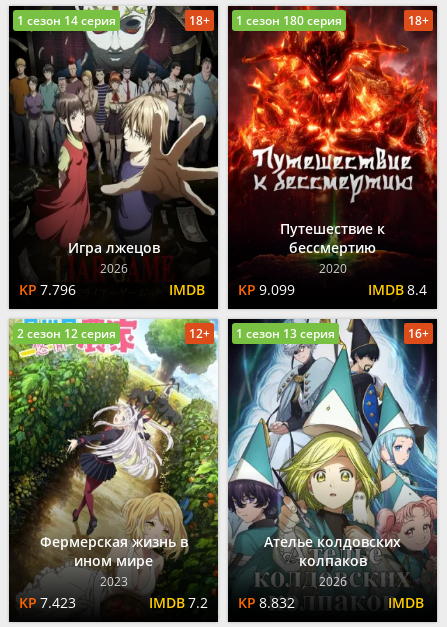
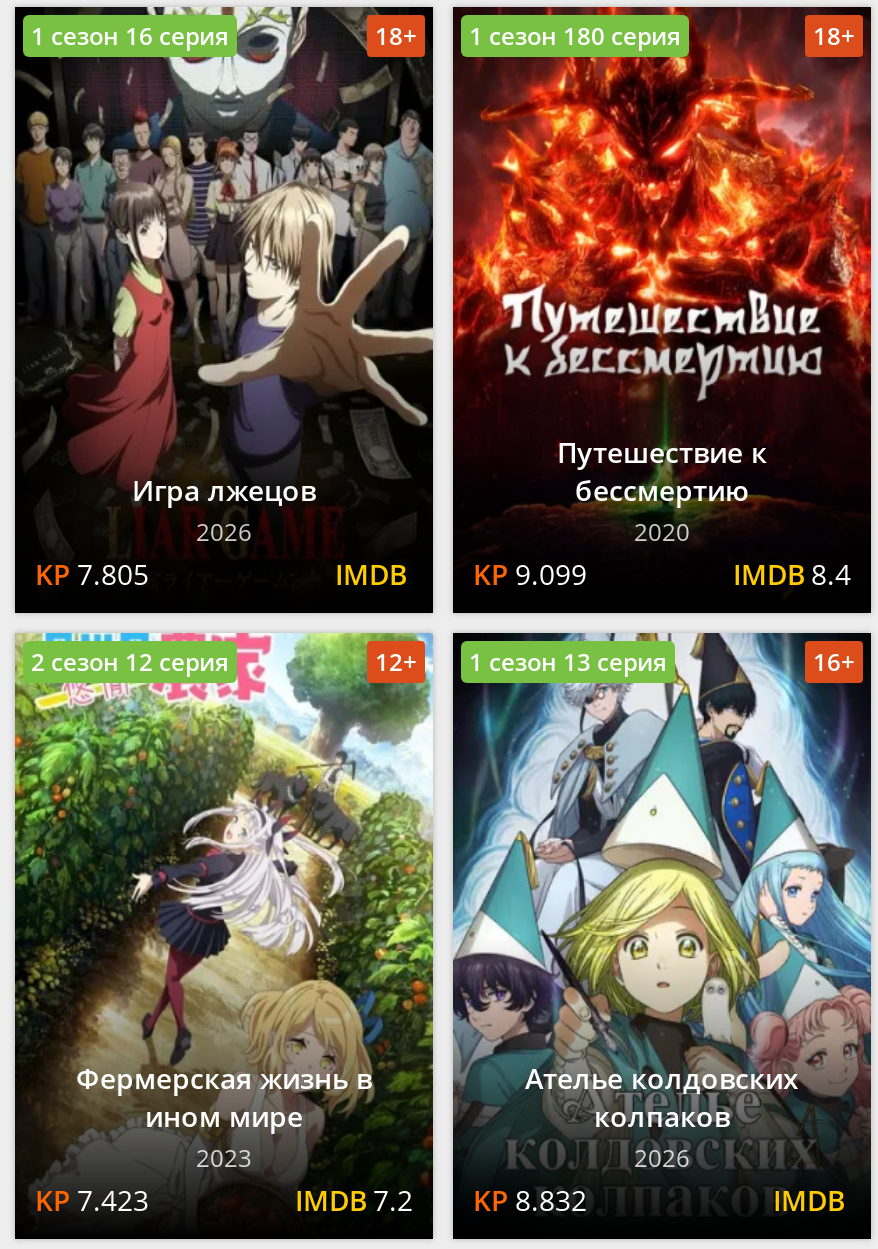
[17,12,116,29] 1 сезон 14 серия -> [31,19,229,53] 1 сезон 16 серия
[40,280,76,299] 7.796 -> [77,555,149,593] 7.805

